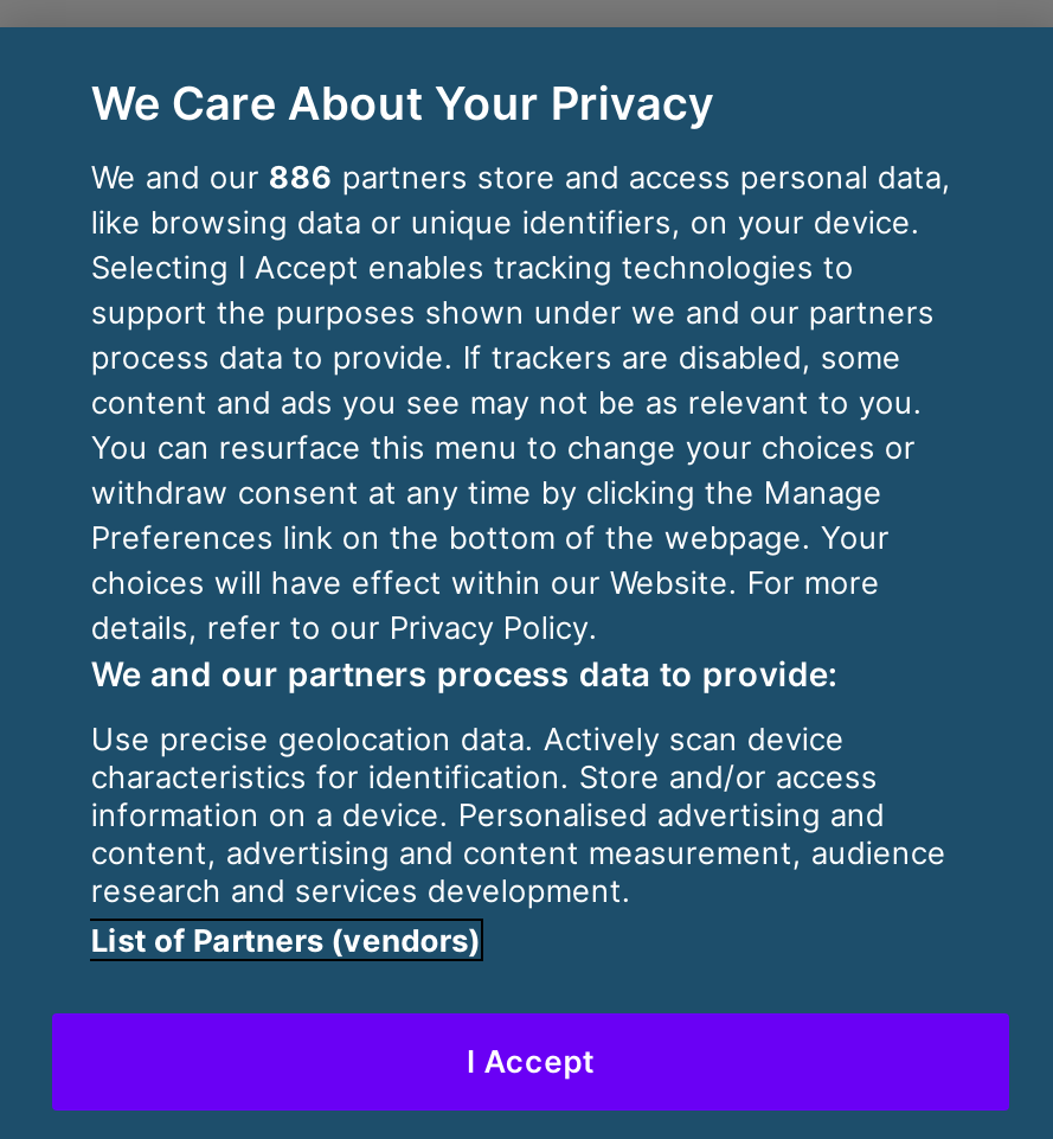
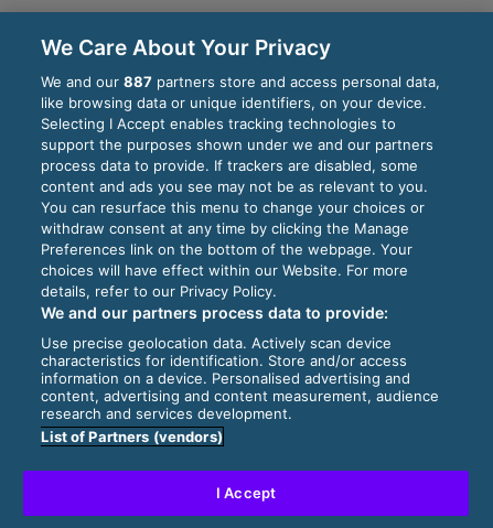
[91,158,951,196] We and our 886 partners store and access personal data, -> [41,73,441,90] We and our 887 partners store and access personal data,

